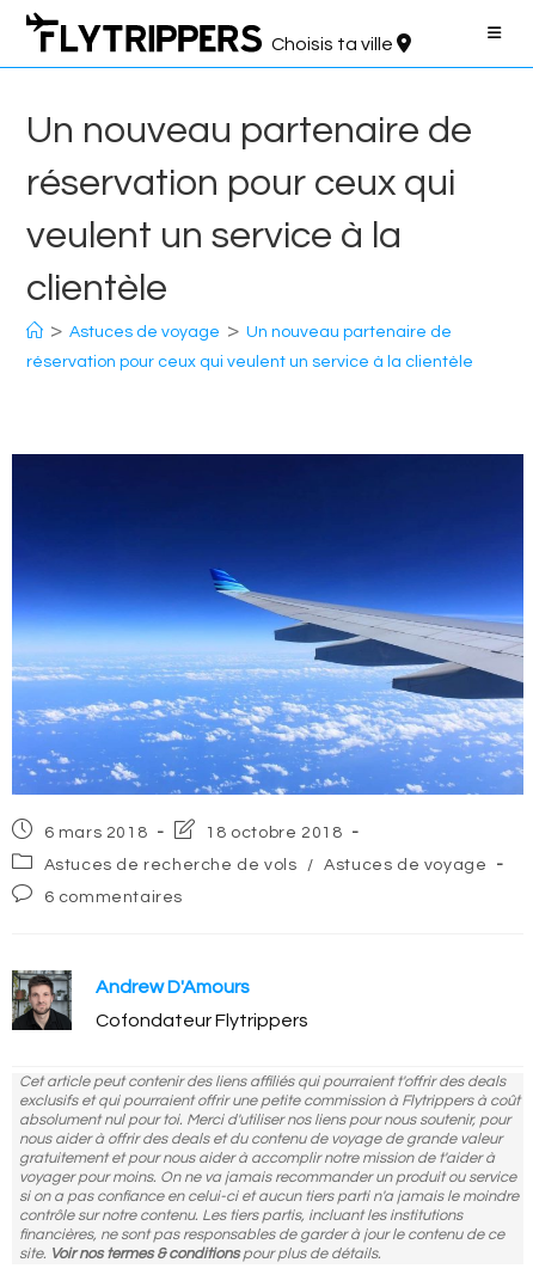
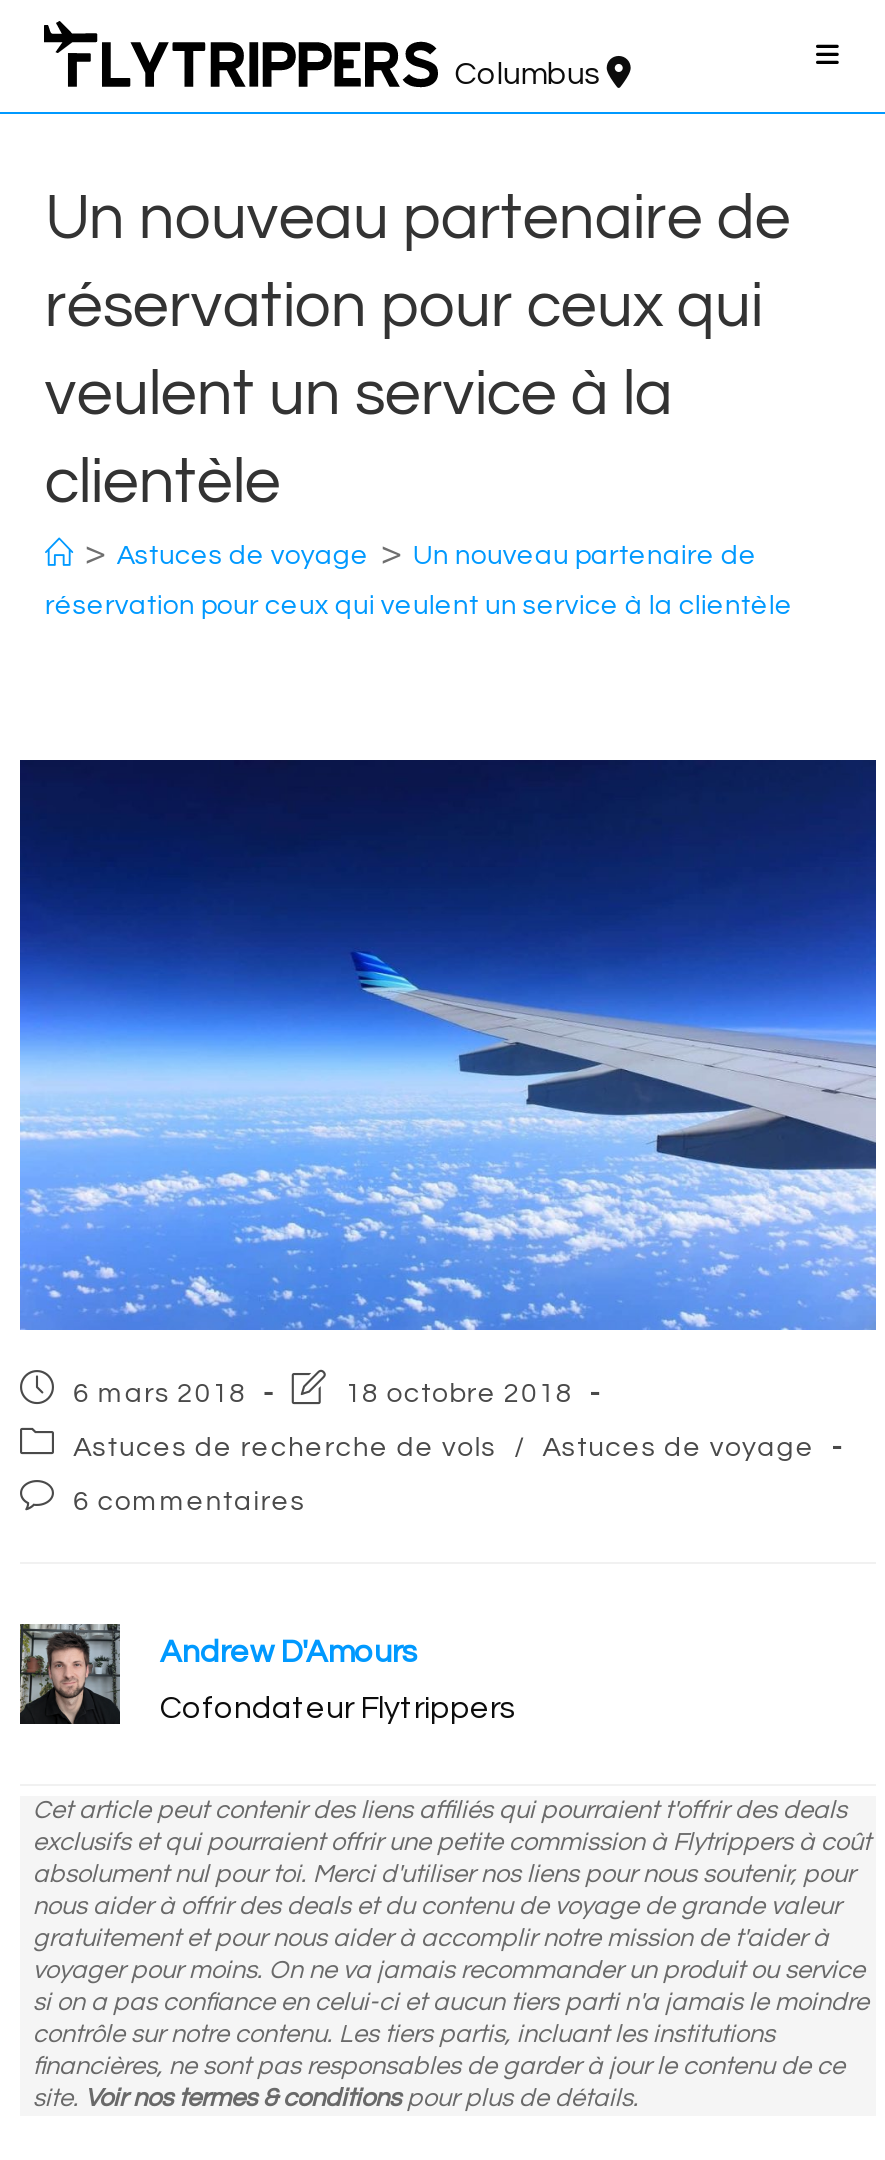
[272,35,397,54] Choisis ta ville -> [455,58,607,90] Columbus

